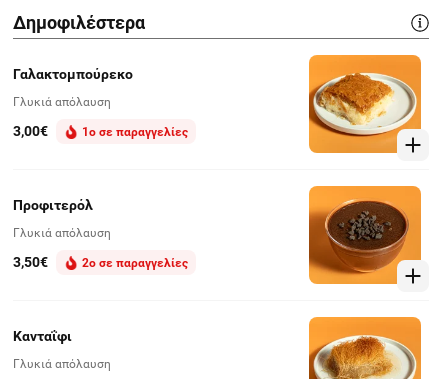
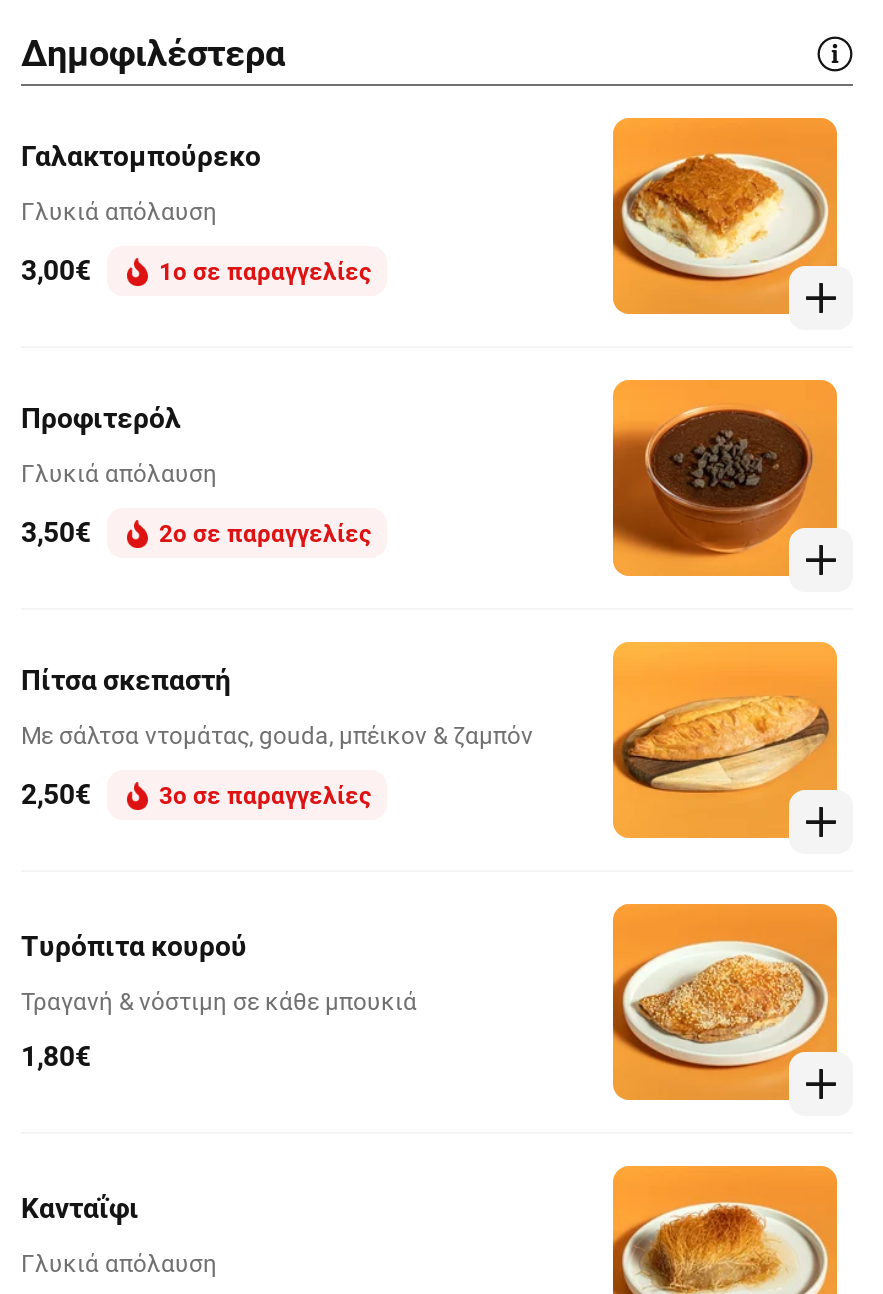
none -> [21,664,837,842] [image] | Πίτσα σκεπαστή | Με σάλτσα ντομάτας, gouda, μπέικον & ζαμπόν | 2,50€ | 3ο σε παραγγελίες
none -> [21,930,417,1072] Τυρόπιτα κουρού | Τραγανή & νόστιμη σε κάθε μπουκιά | 1,80€
none -> [613,936,837,1104] [image]

